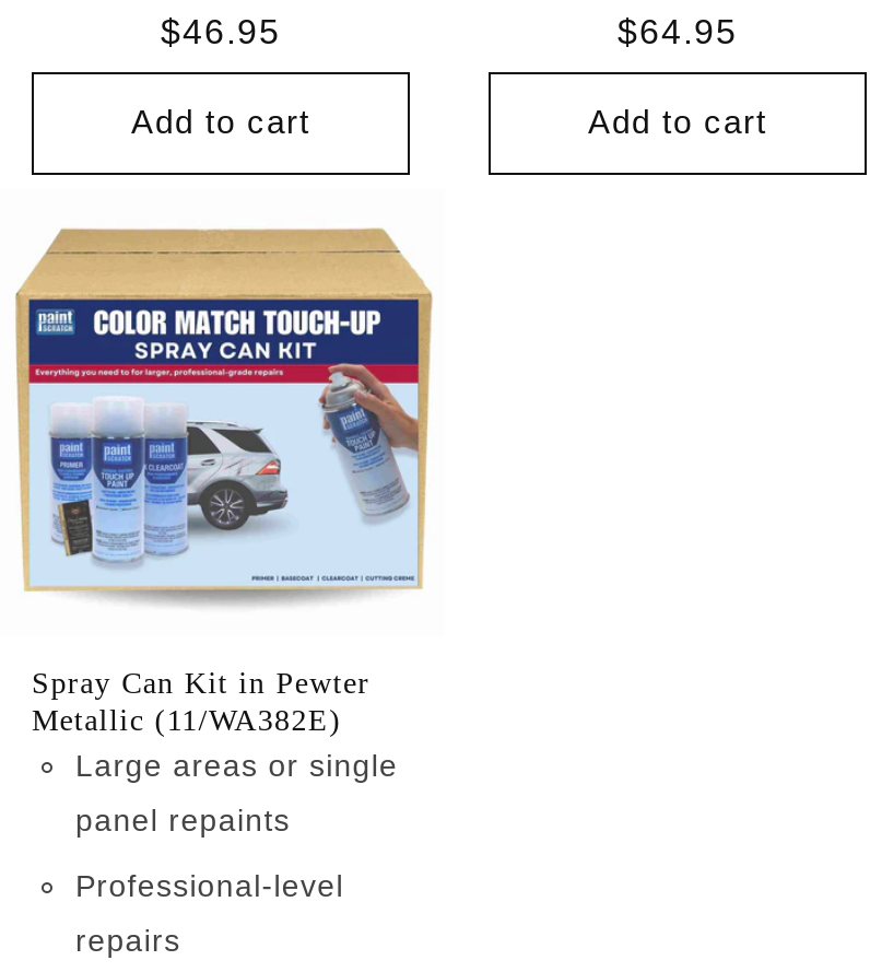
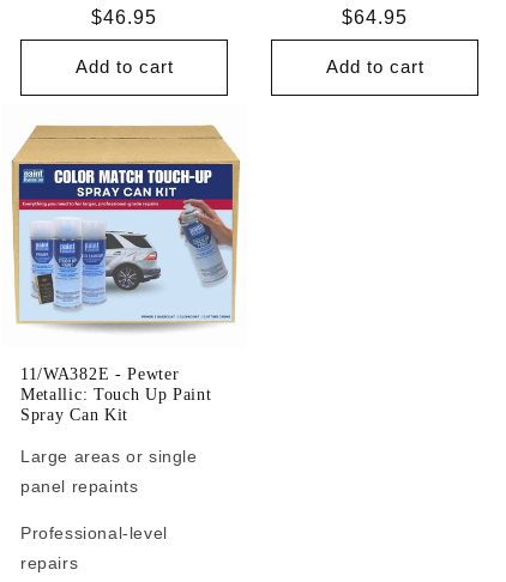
[32,666,370,736] Spray Can Kit in Pewter | Metallic (11/WA382E) -> [20,365,212,423] 11/WA382E - Pewter | Metallic: Touch Up Paint | Spray Can Kit

